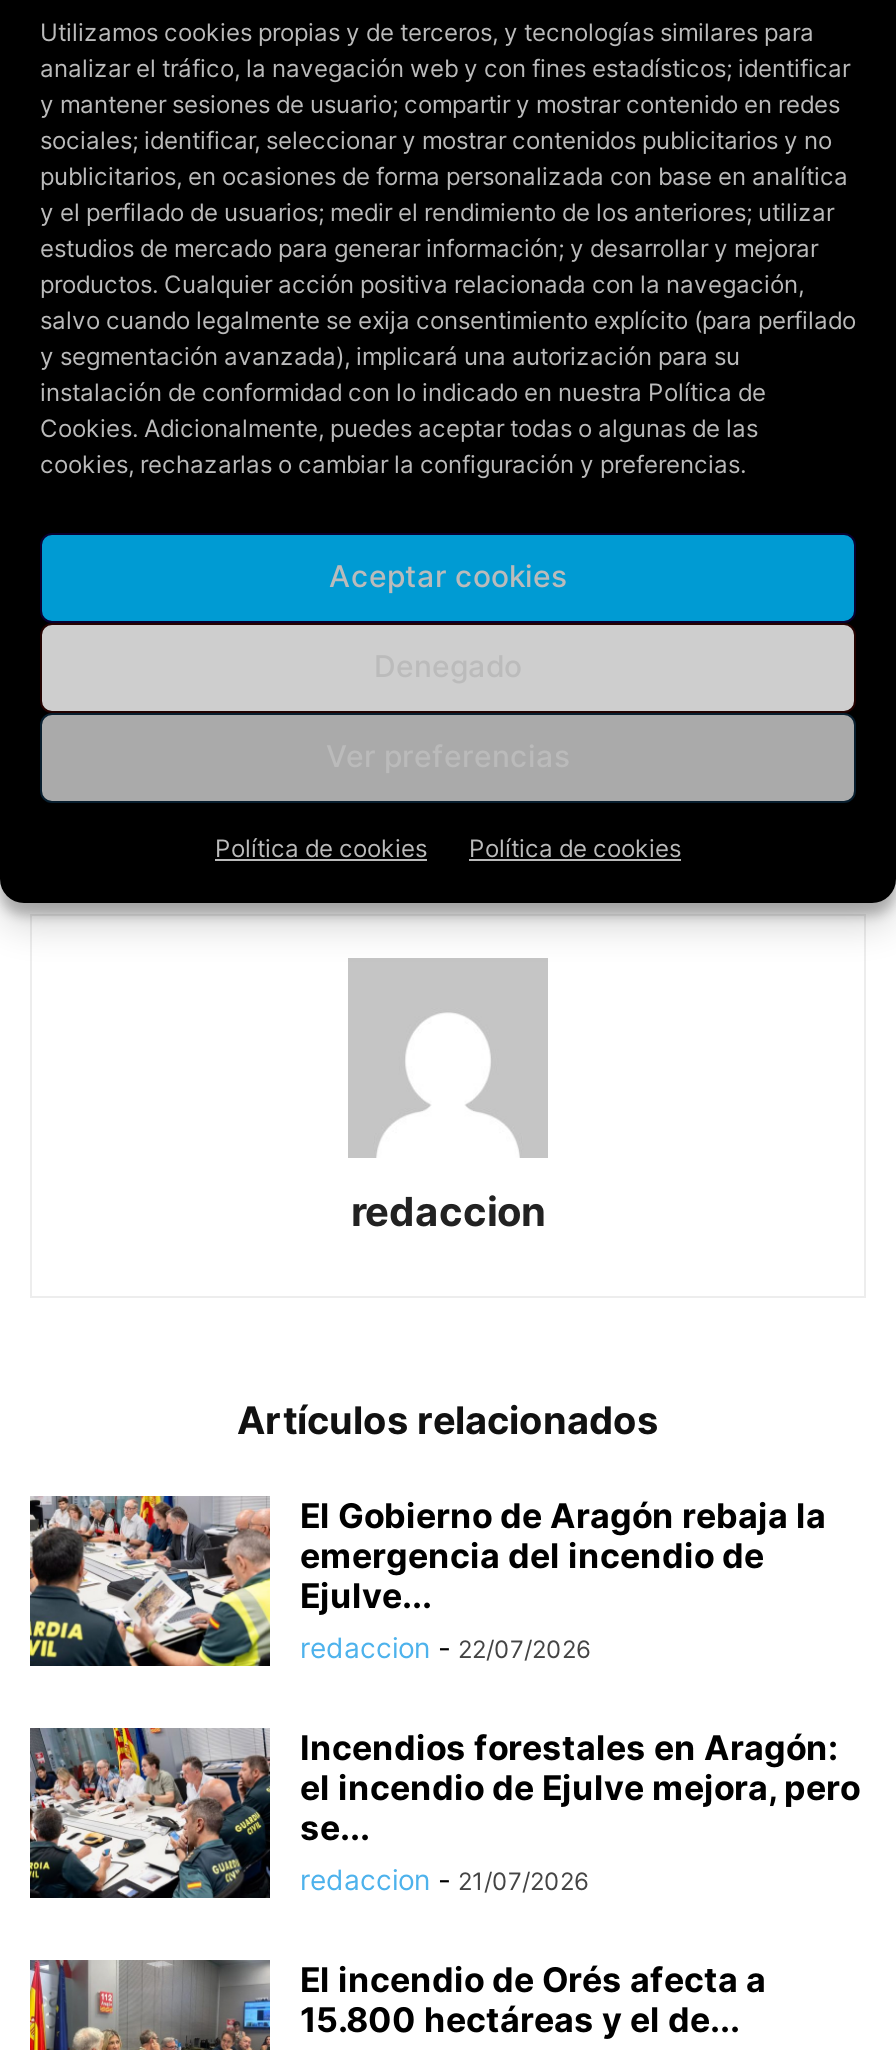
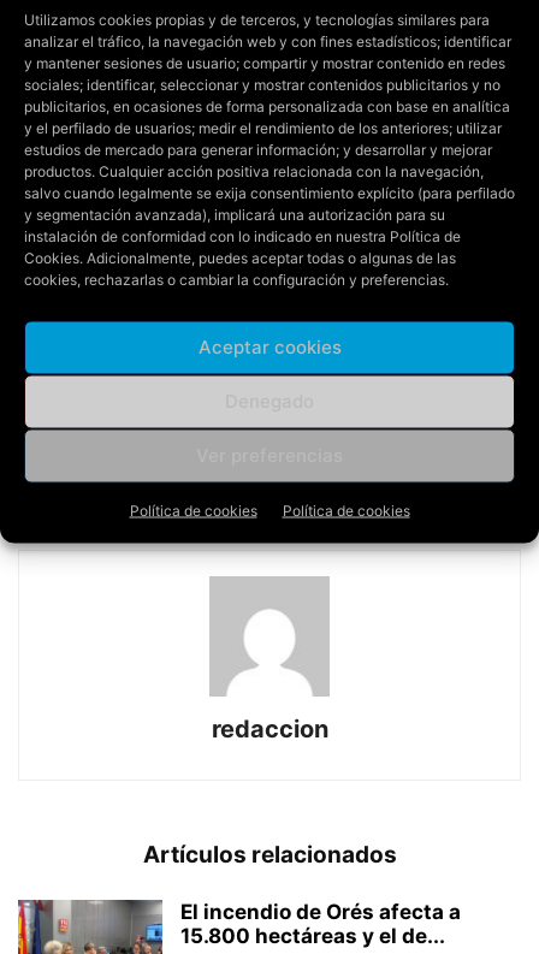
[28,1494,860,1896] [image] | El Gobierno de Aragón rebaja la | emergencia del incendio de | Ejulve... | redaccion - 22/07/2026 | Incendios forestales en Aragón: | el incendio de Ejulve mejora, pero | se... | redaccion - 21/07/2026 -> none
[28,1726,270,1900] [image] -> none

